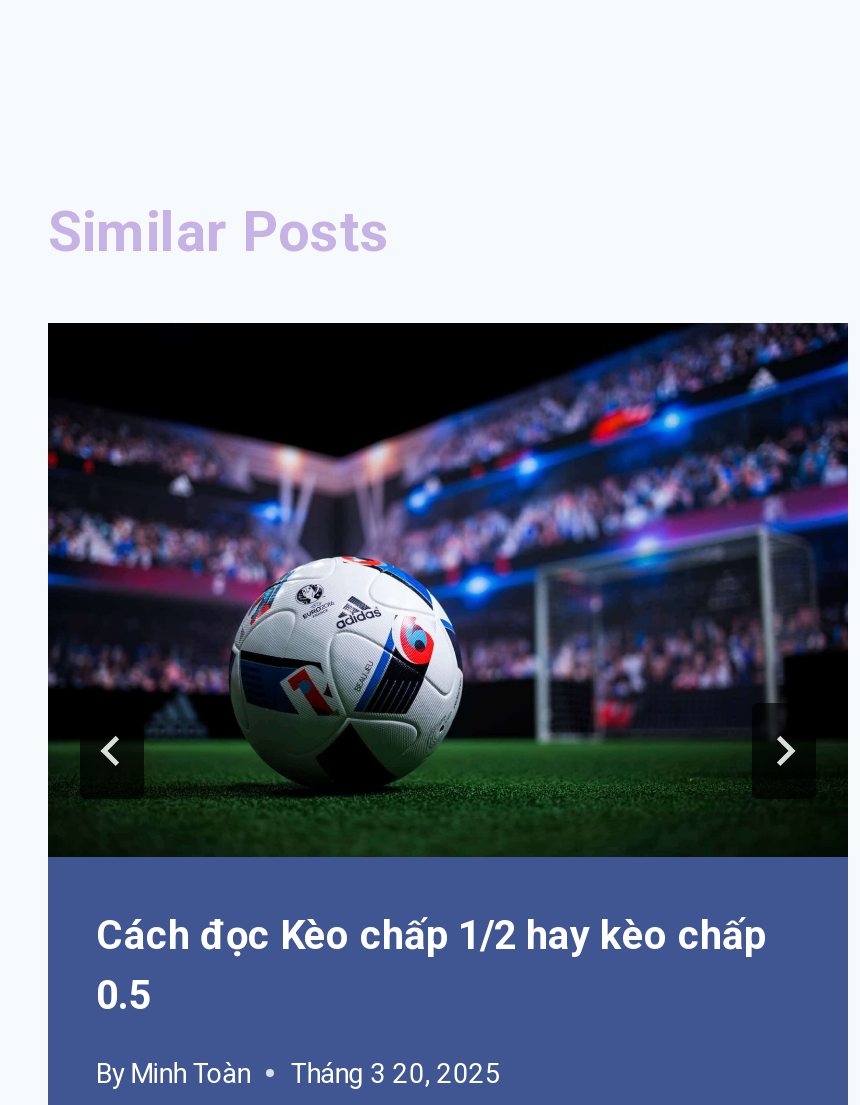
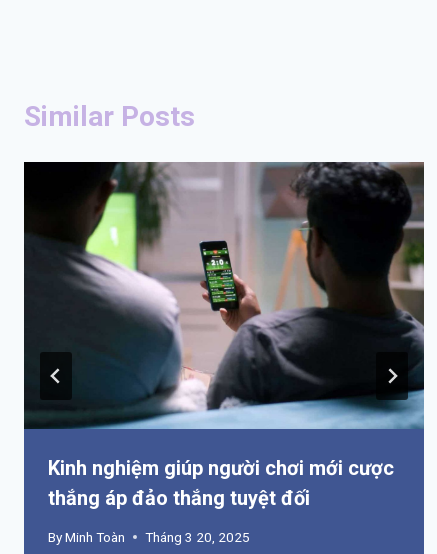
[46,321,850,1019] [image] | Cách đọc Kèo chấp 1/2 hay kèo chấp | 0.5 -> [23,161,425,510] [image] | Kinh nghiệm giúp người chơi mới cược | thắng áp đảo thắng tuyệt đối

